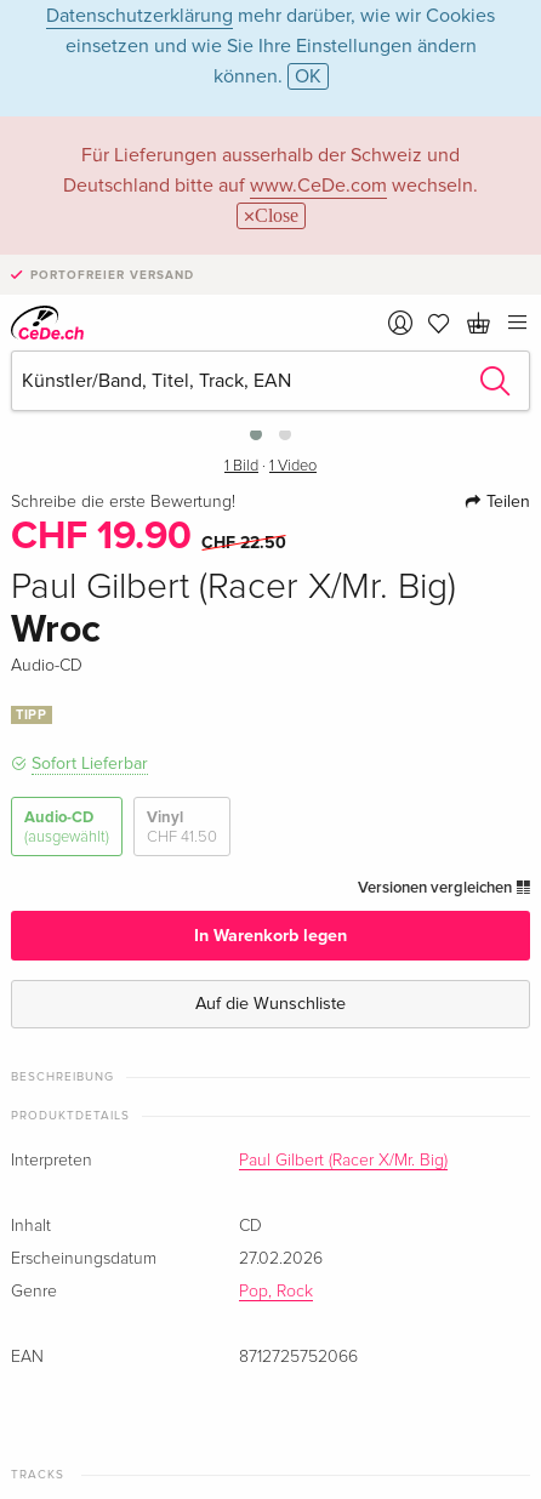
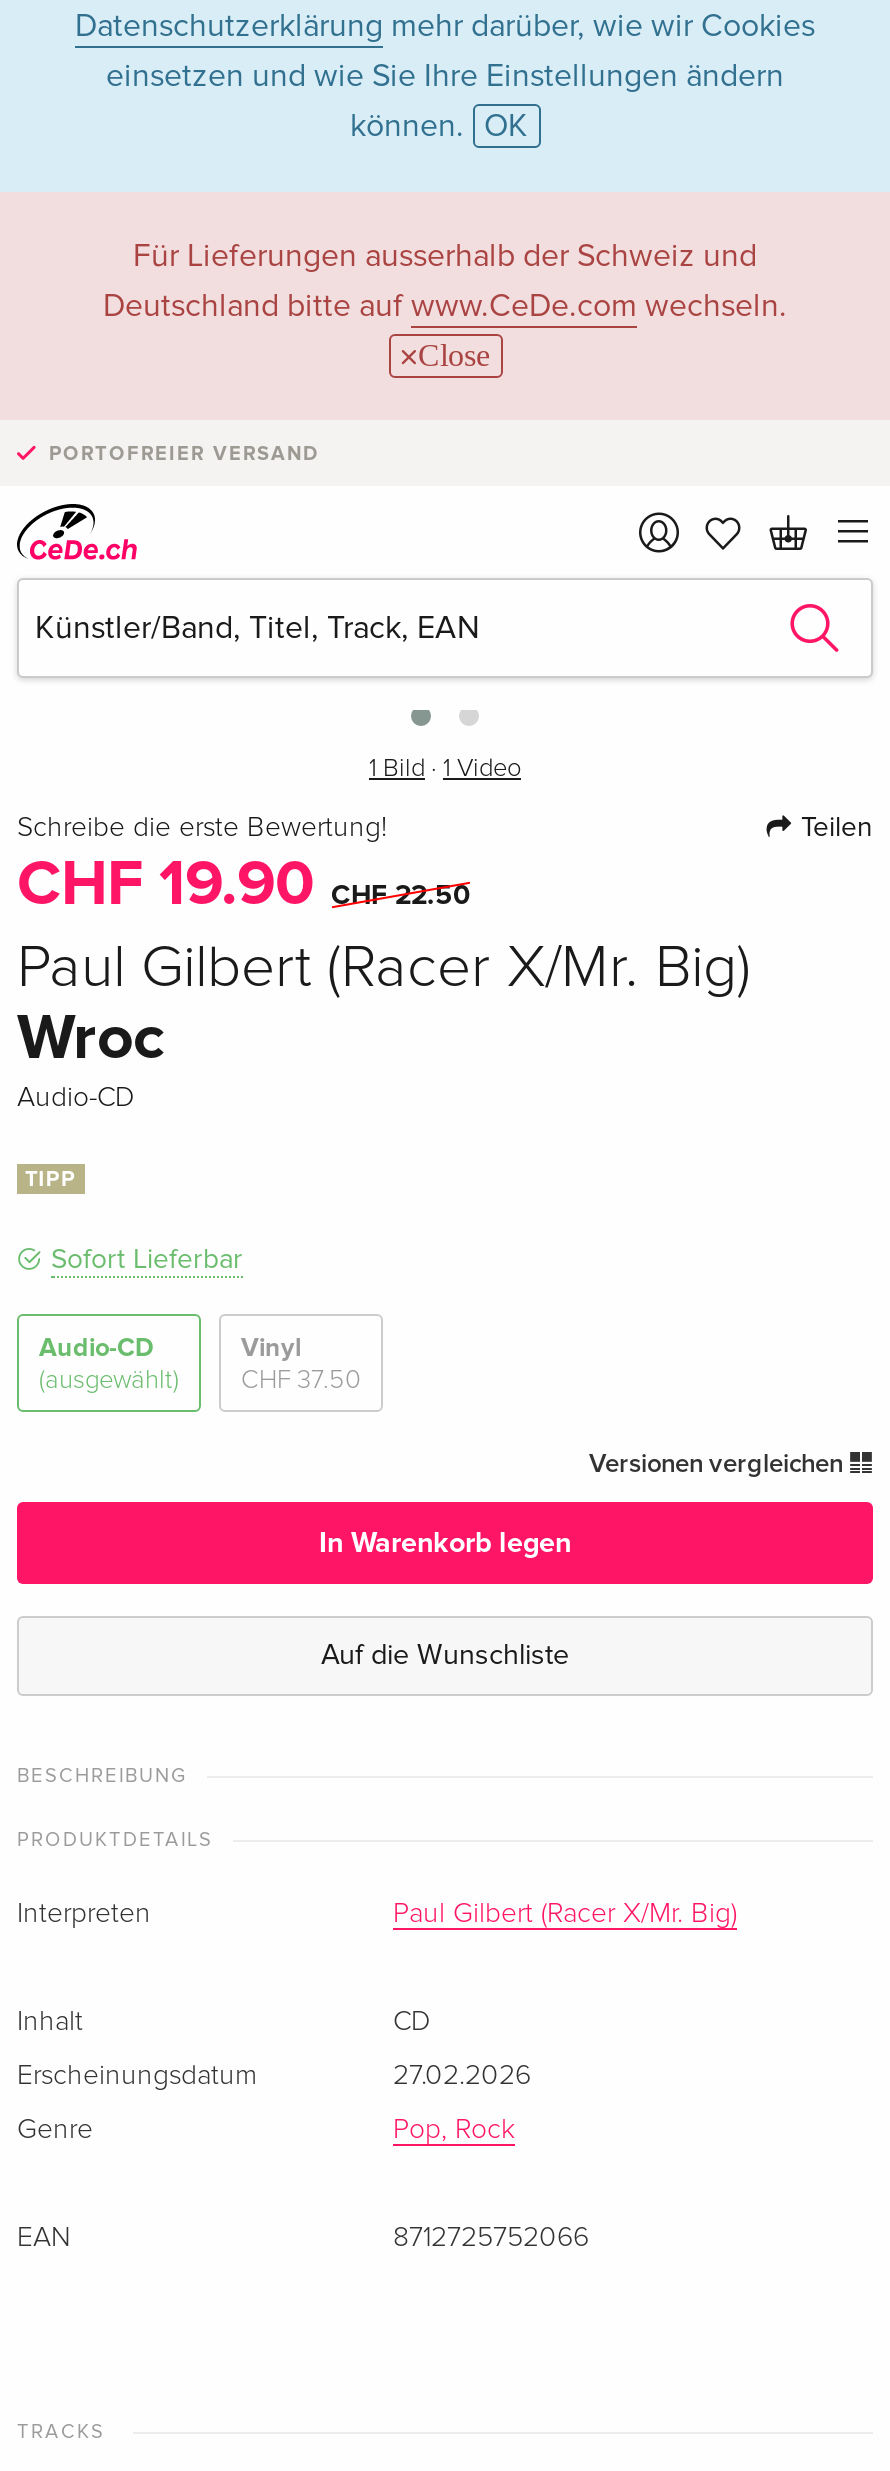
[147,830,217,846] CHF 41.50 -> [241,1369,361,1395] CHF 37.50

